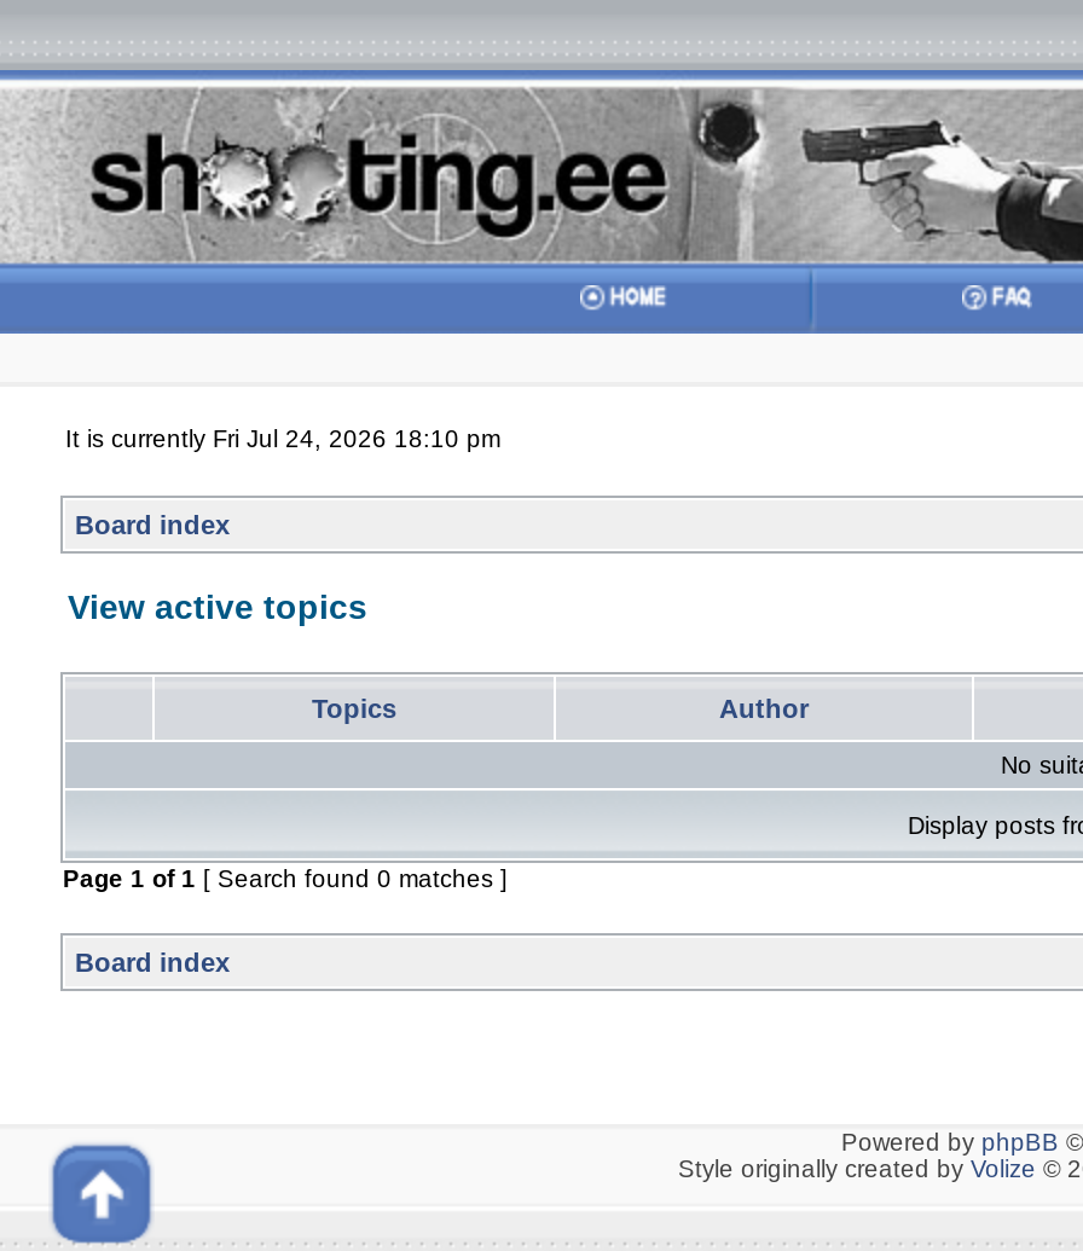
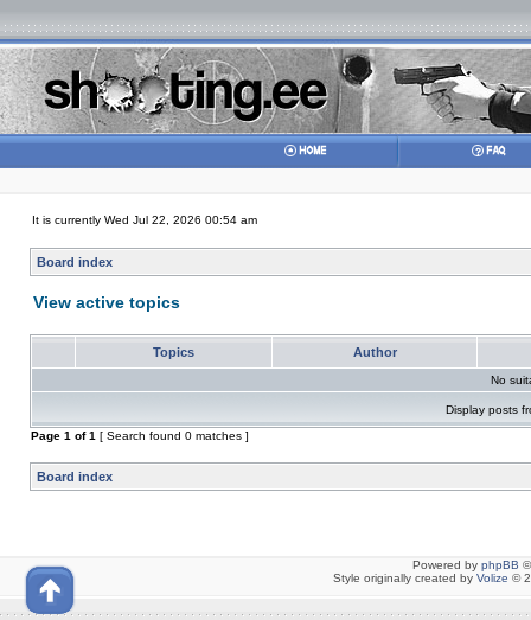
[65,425,500,452] It is currently Fri Jul 24, 2026 18:10 pm -> [32,213,257,226] It is currently Wed Jul 22, 2026 00:54 am

